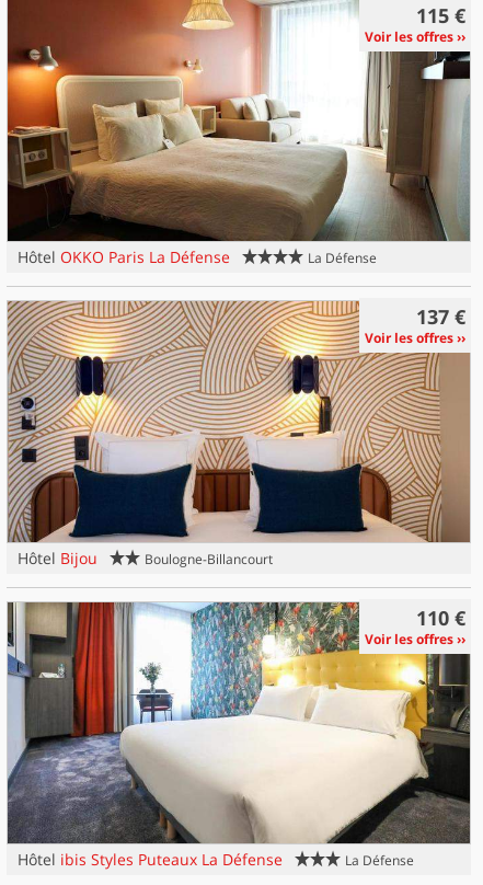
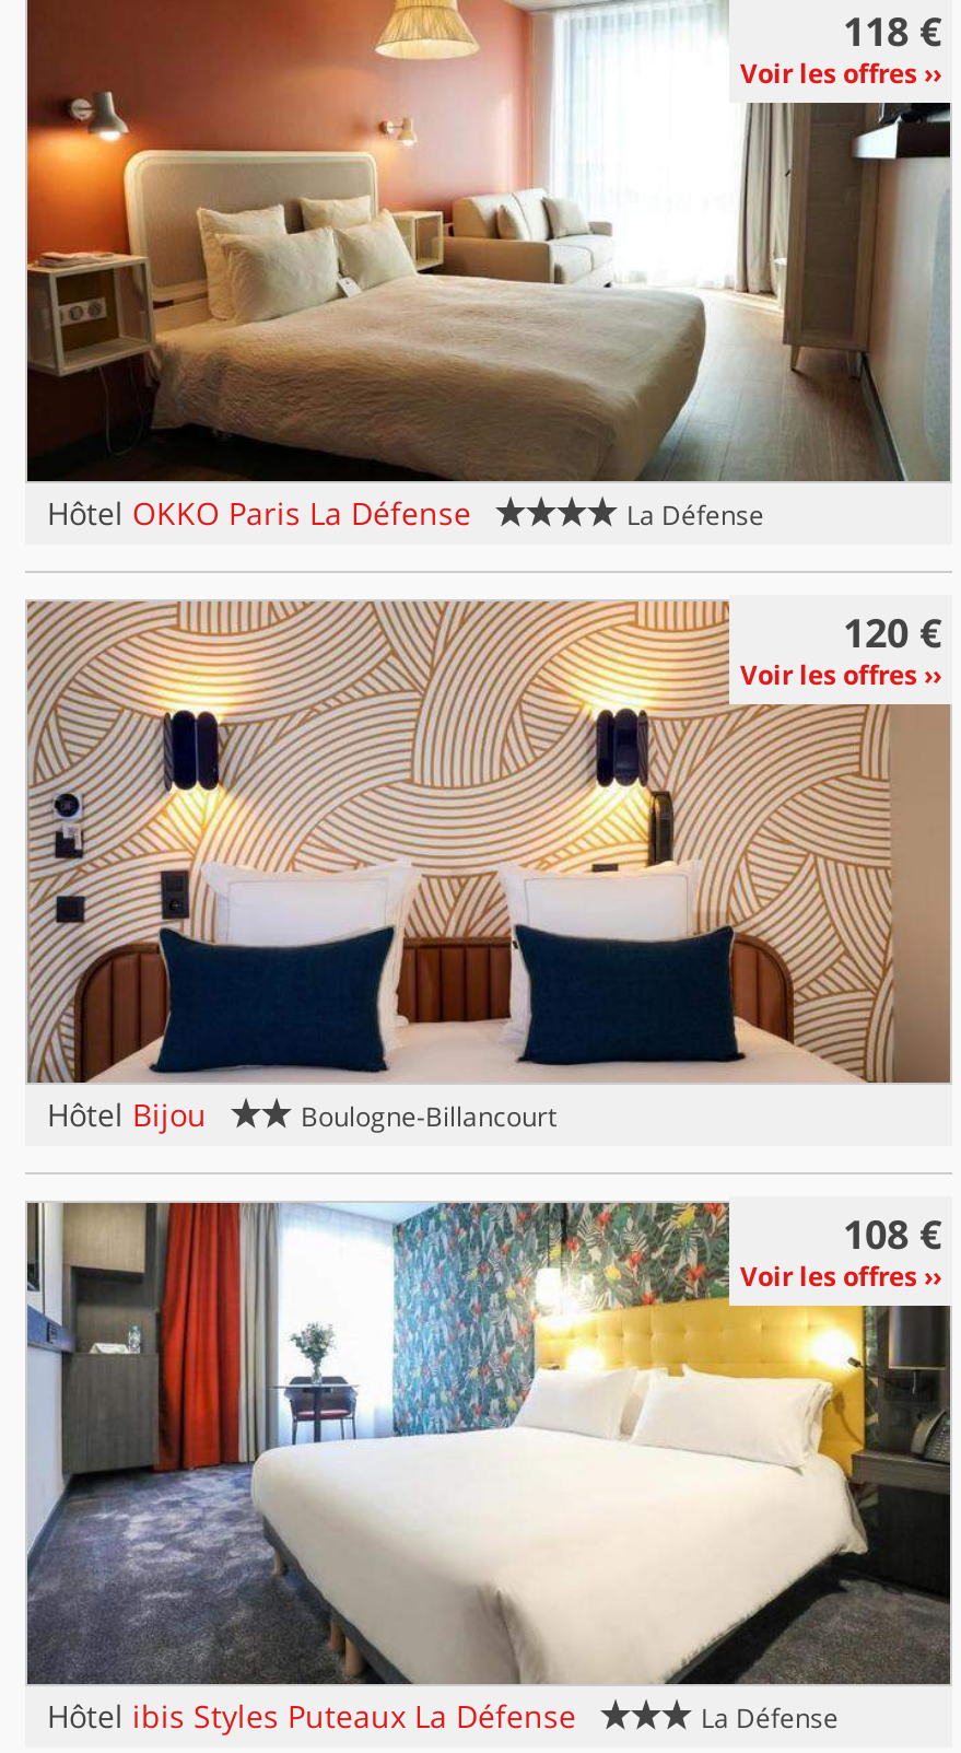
[416,2,465,28] 115 € -> [843,3,941,56] 118 €
[416,303,465,329] 137 € -> [843,605,941,658] 120 €
[416,604,465,631] 110 € -> [843,1207,941,1260] 108 €

